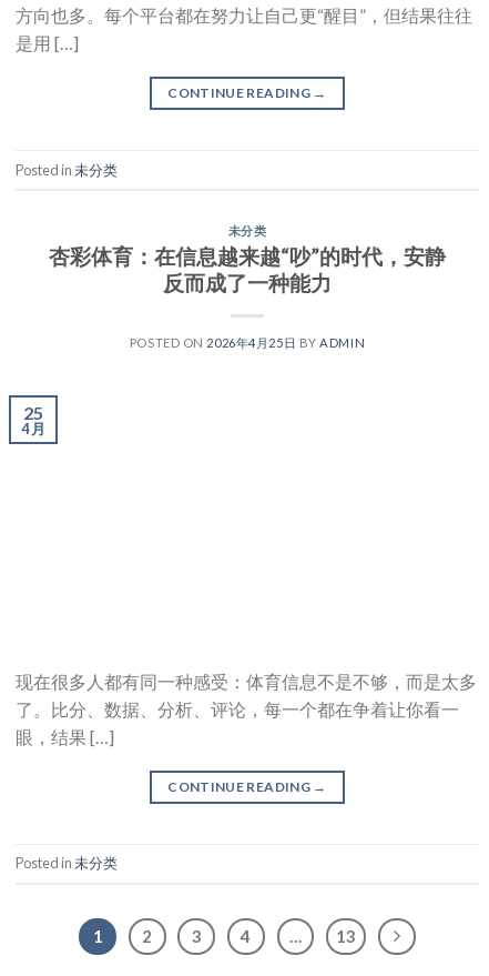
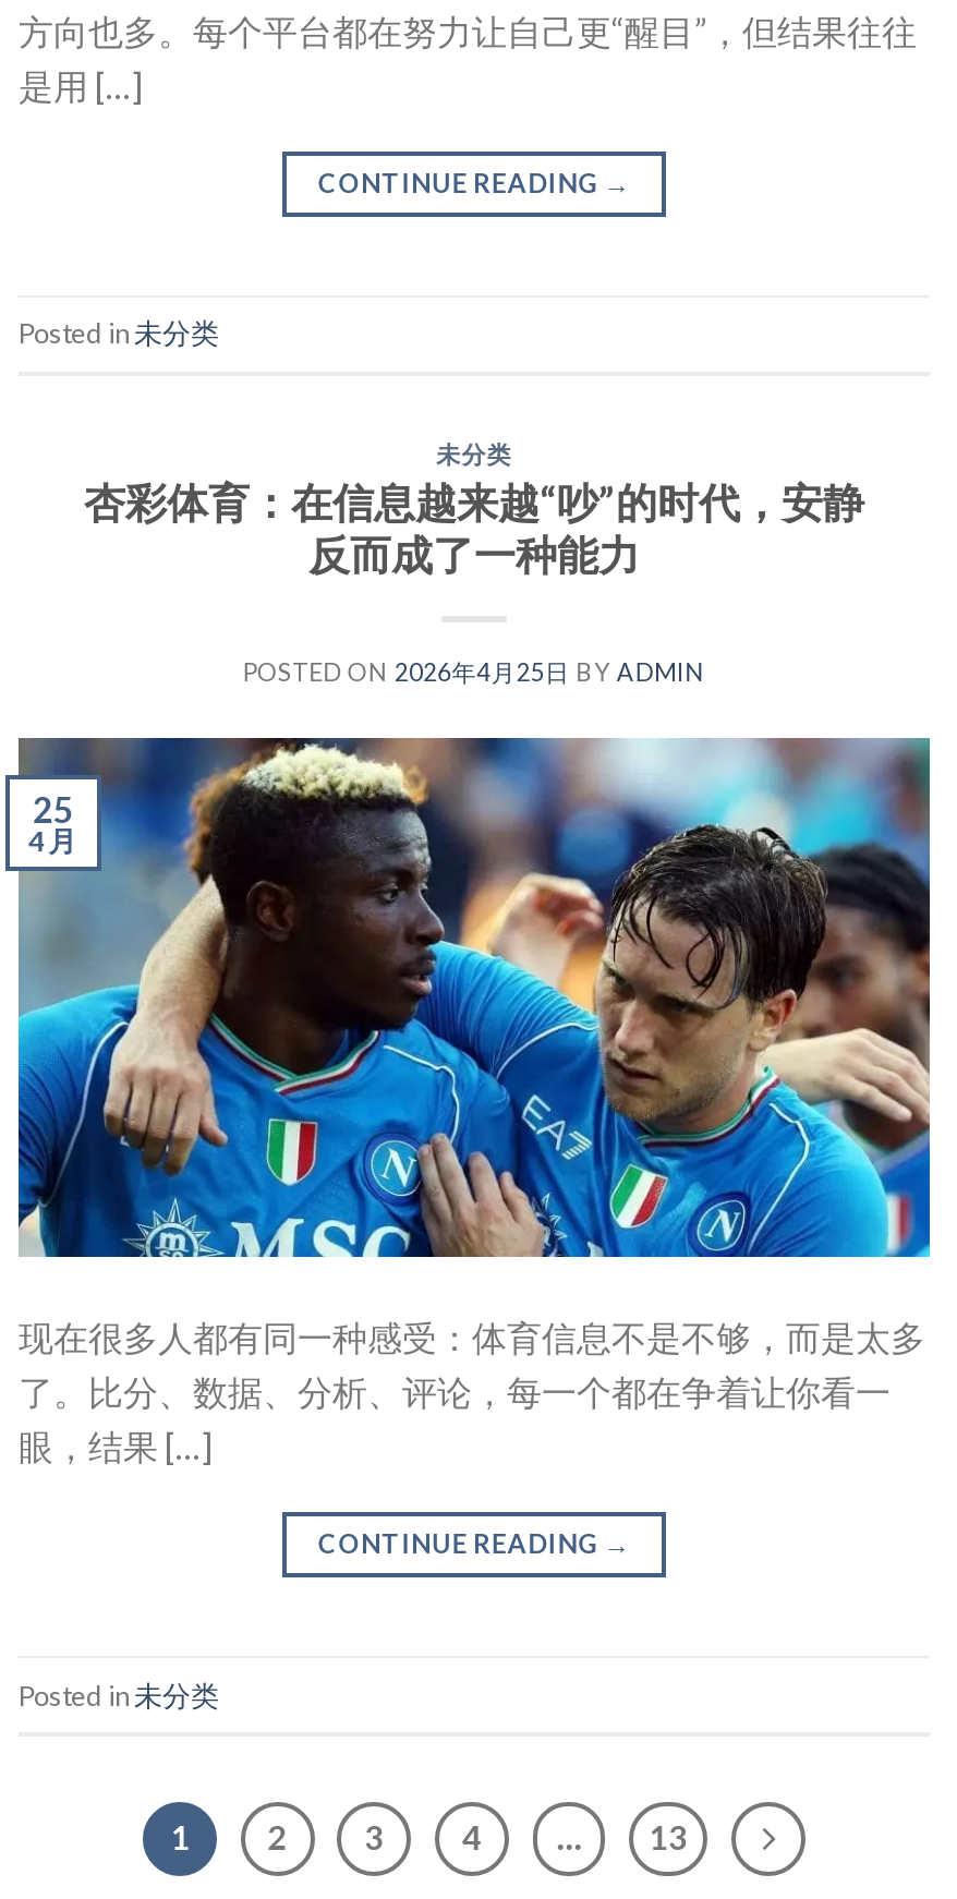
none -> [10,735,932,1260] [image]

